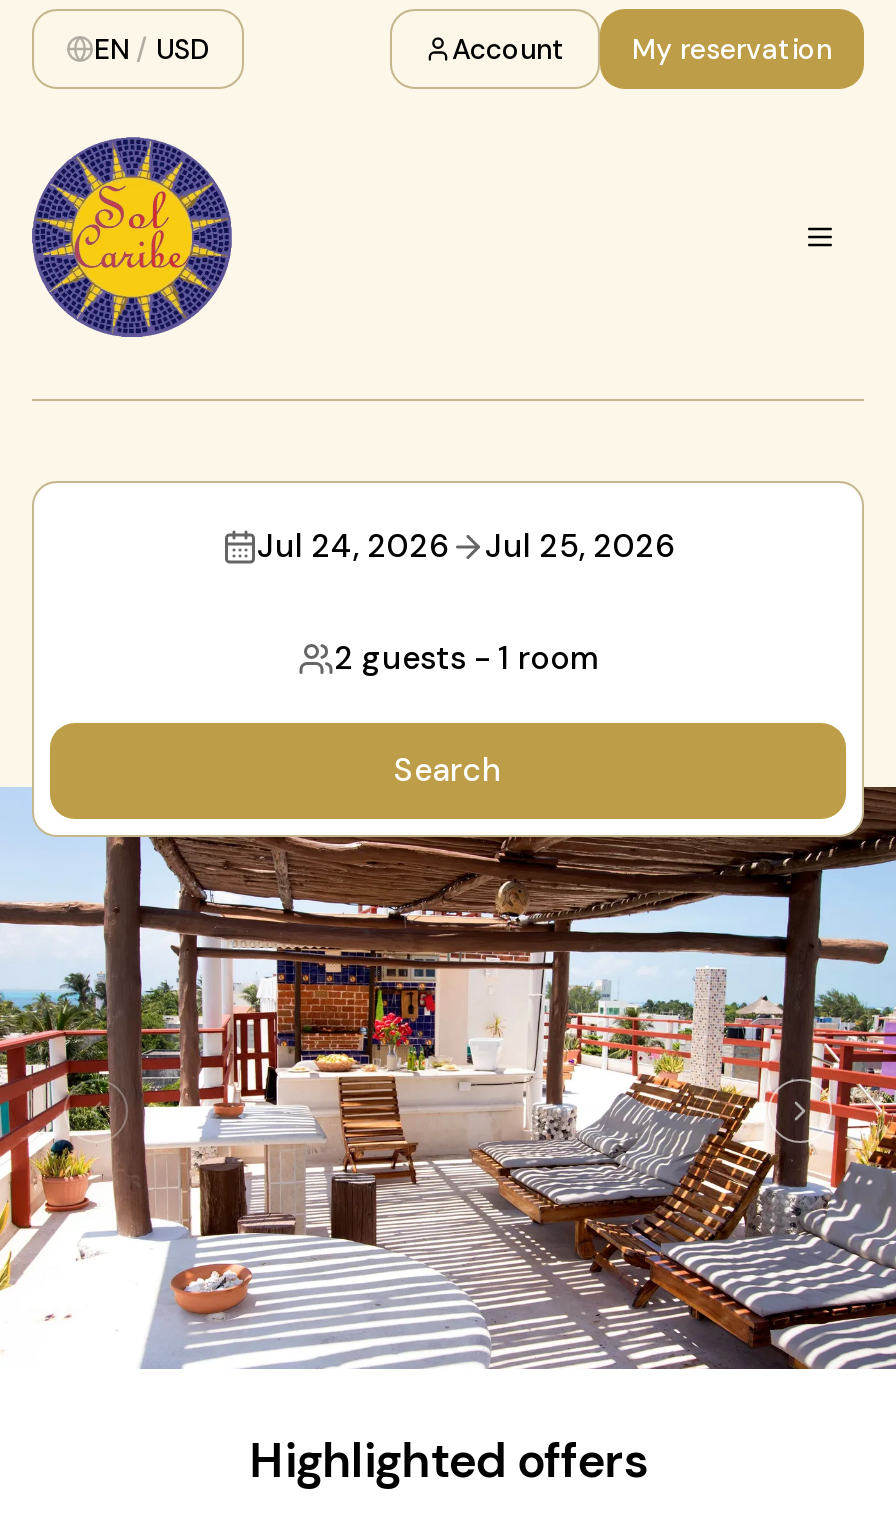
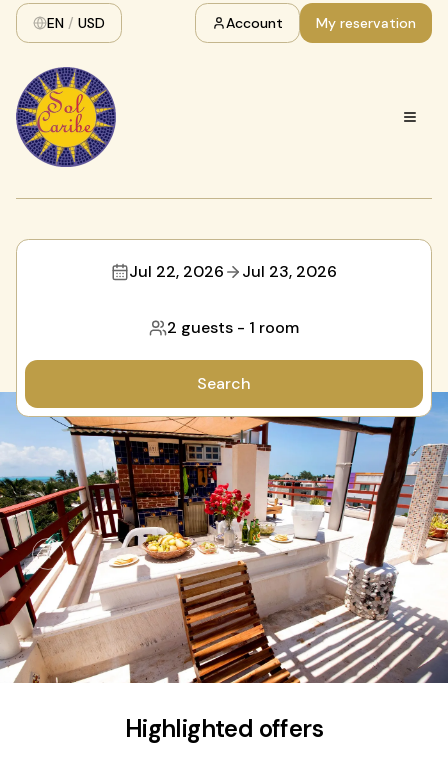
[257,525,449,567] Jul 24, 2026 -> [129,261,224,282] Jul 22, 2026
[485,525,675,567] Jul 25, 2026 -> [242,261,337,282] Jul 23, 2026
[6,785,890,1371] [image] -> [3,391,445,684] [image]

